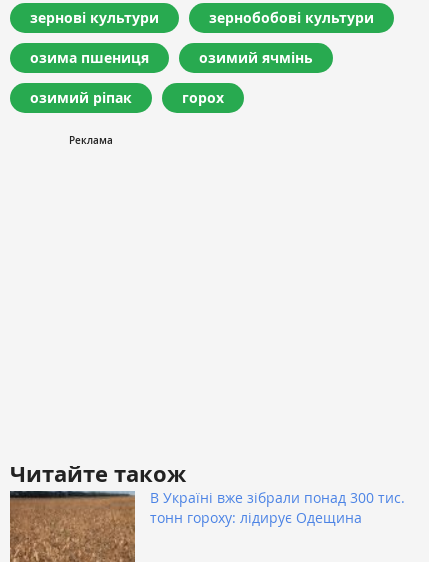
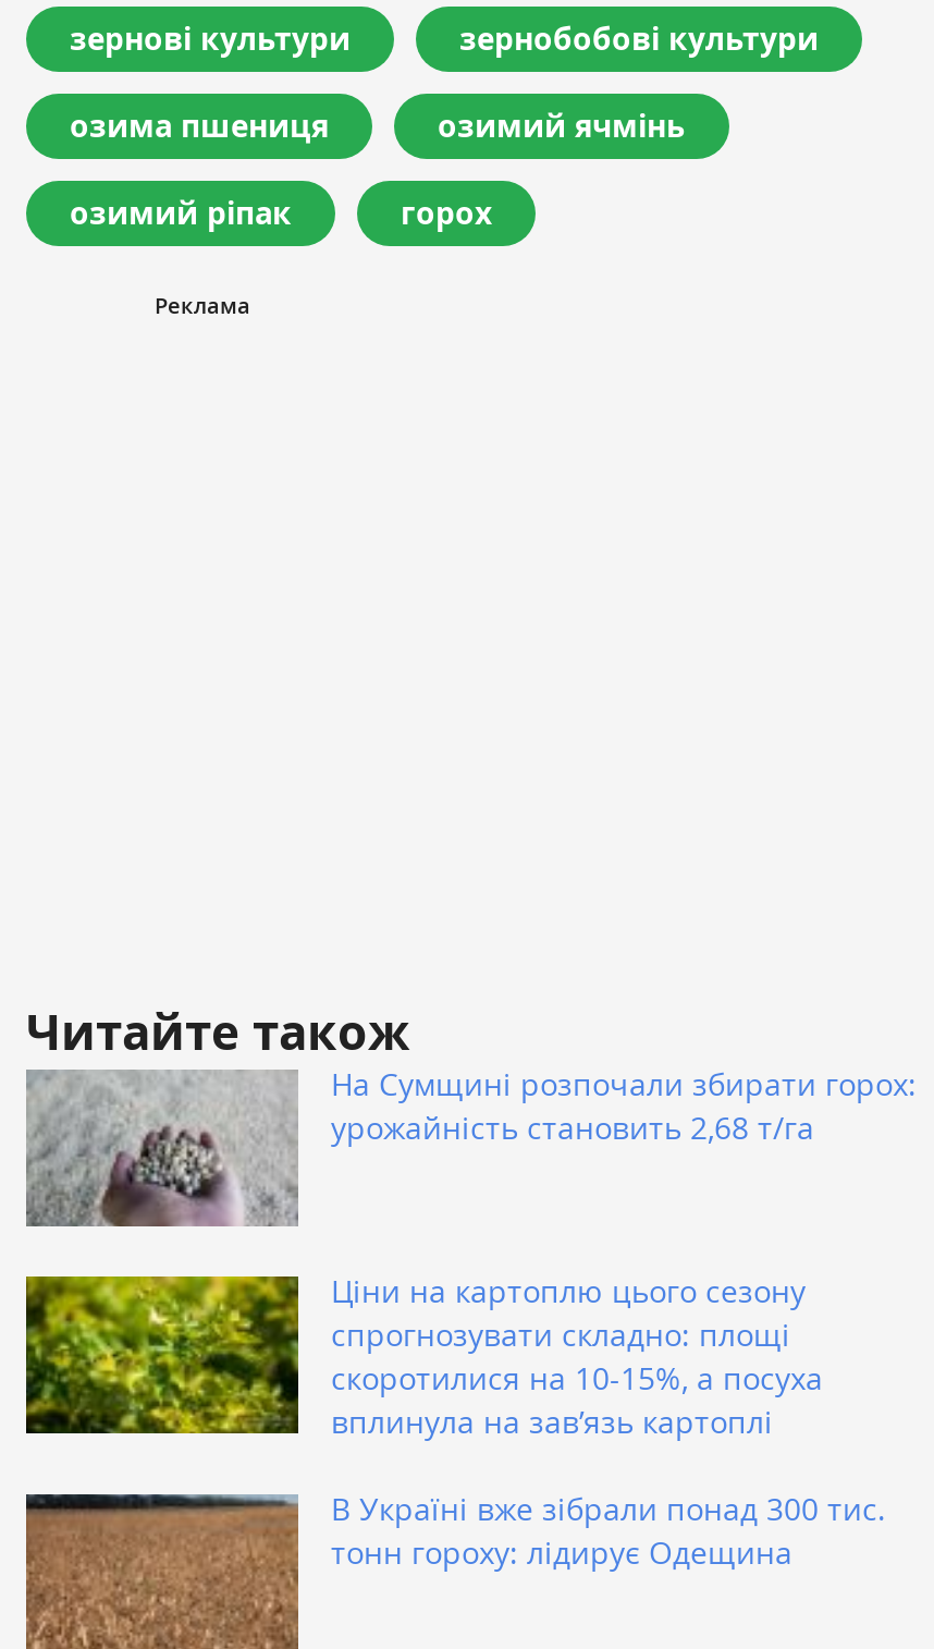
none -> [24,1271,823,1443] [image] | Ціни на картоплю цього сезону | спрогнозувати складно: площі | скоротилися на 10-15%, а посуха | вплинула на зав’язь картоплі
none -> [26,1064,917,1229] [image] | На Сумщині розпочали збирати горох: | урожайність становить 2,68 т/га

